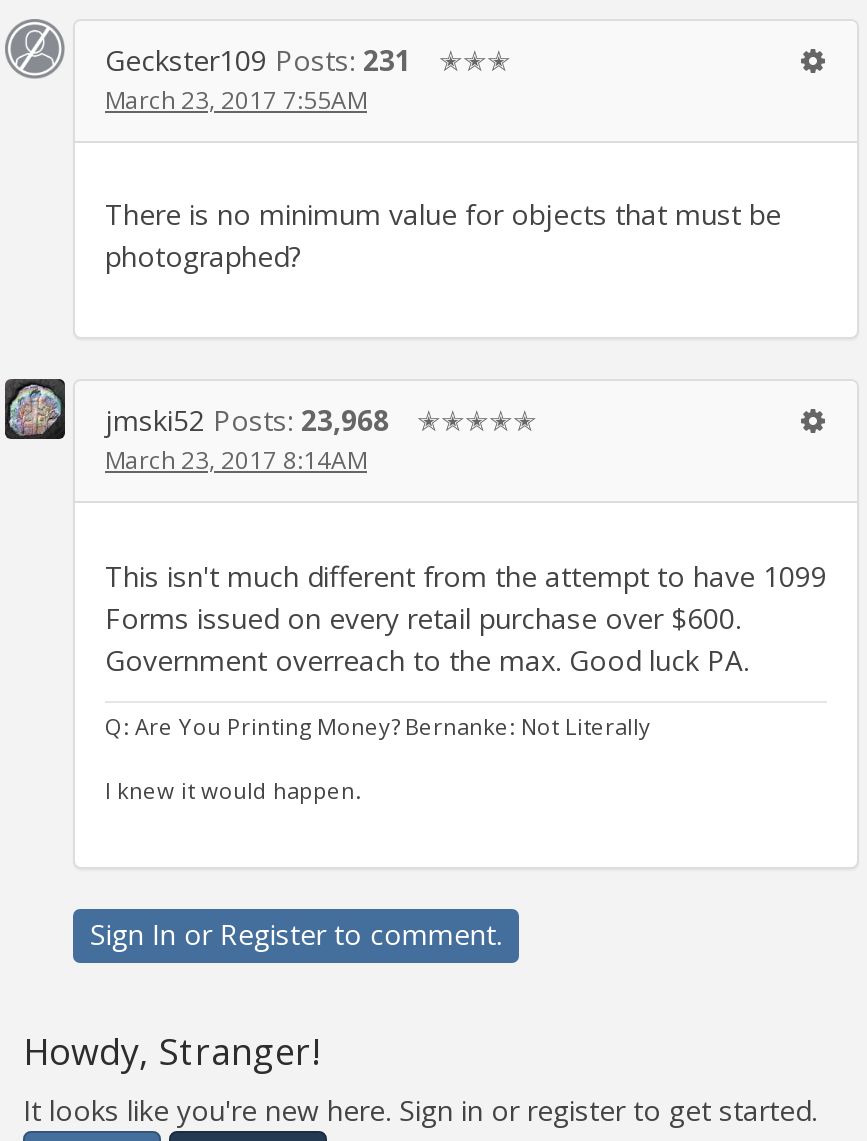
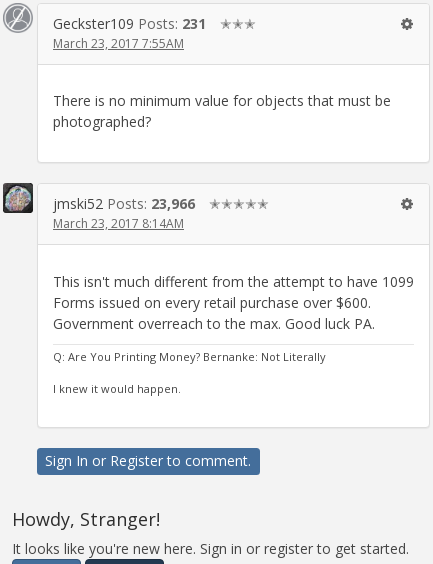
[105,402,389,440] jmski52 Posts: 23,968 -> [53,194,195,213] jmski52 Posts: 23,966

